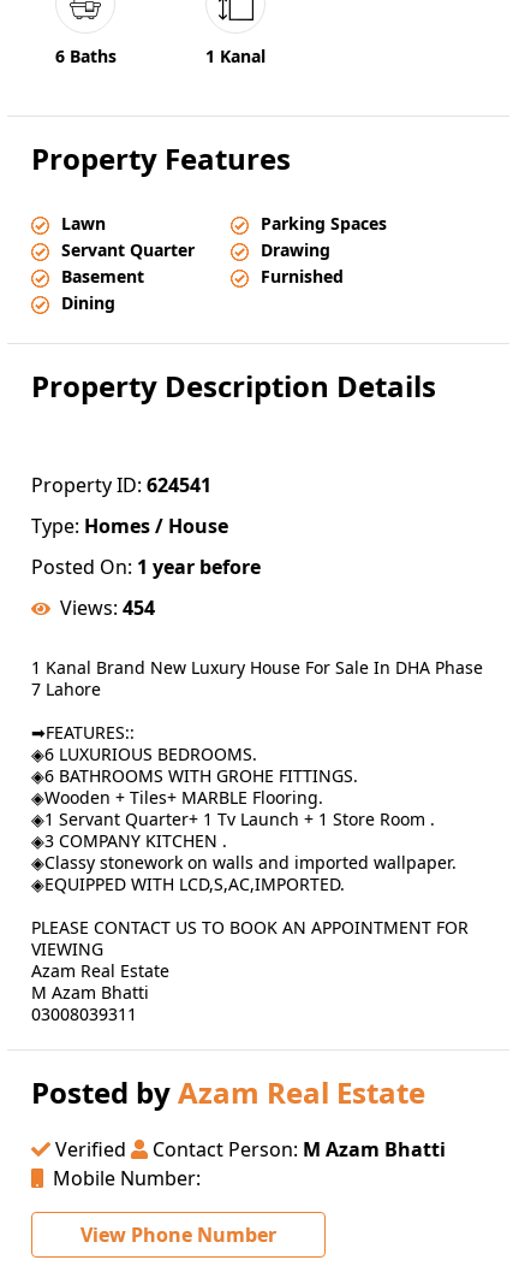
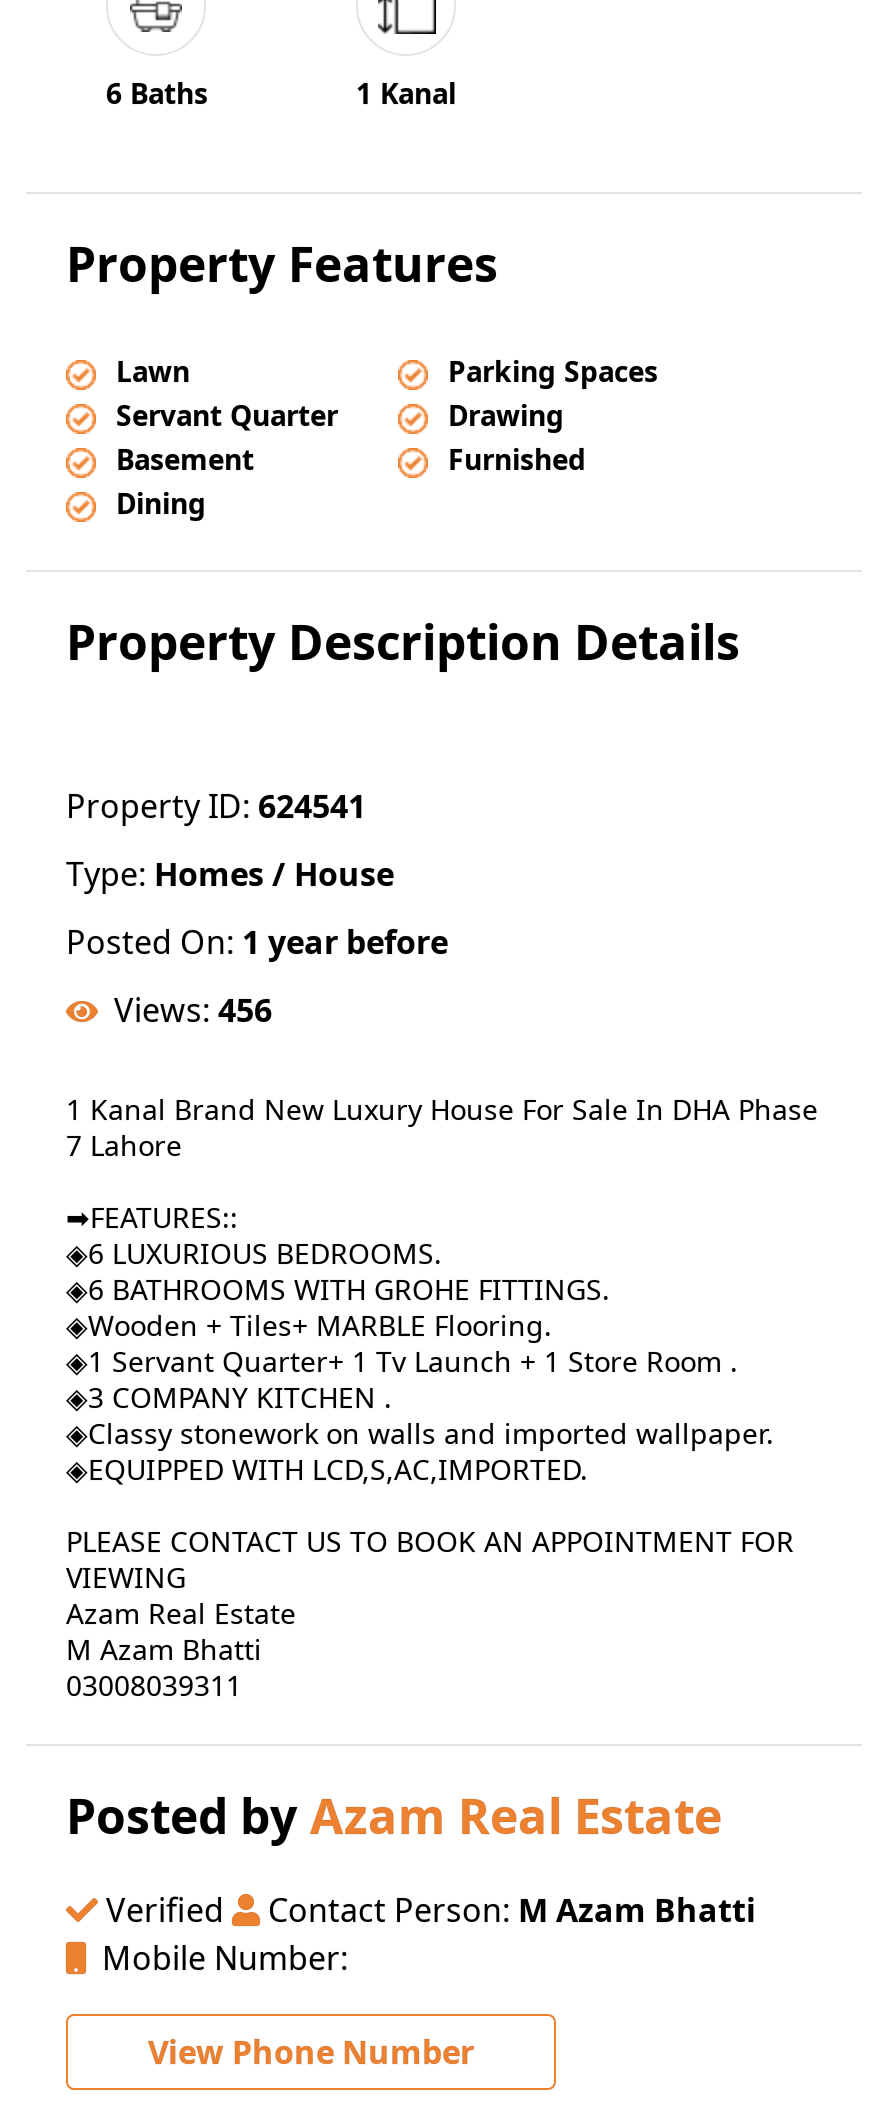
[60,595,155,621] Views: 454 -> [114,988,272,1032] Views: 456

